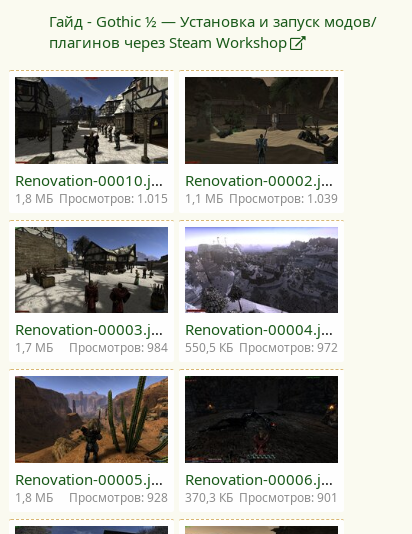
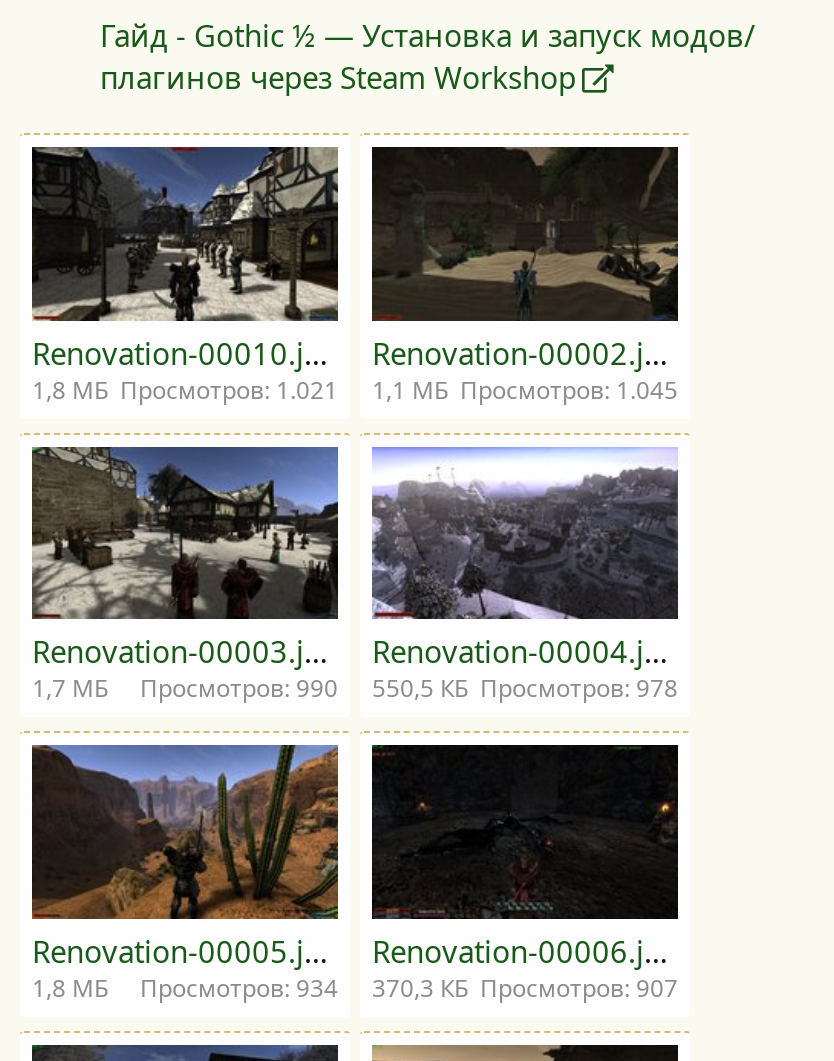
[15,190,168,207] 1,8 MБ Просмотров: 1.015 -> [32,373,338,407] 1,8 MБ Просмотров: 1.021
[185,190,338,207] 1,1 MБ Просмотров: 1.039 -> [372,373,678,407] 1,1 MБ Просмотров: 1.045
[69,339,168,356] Просмотров: 984 -> [140,671,338,705] Просмотров: 990
[185,339,338,356] 550,5 КБ Просмотров: 972 -> [372,671,678,705] 550,5 КБ Просмотров: 978
[69,489,168,506] Просмотров: 928 -> [140,970,338,1004] Просмотров: 934
[185,489,338,506] 370,3 КБ Просмотров: 901 -> [372,970,678,1004] 370,3 КБ Просмотров: 907

